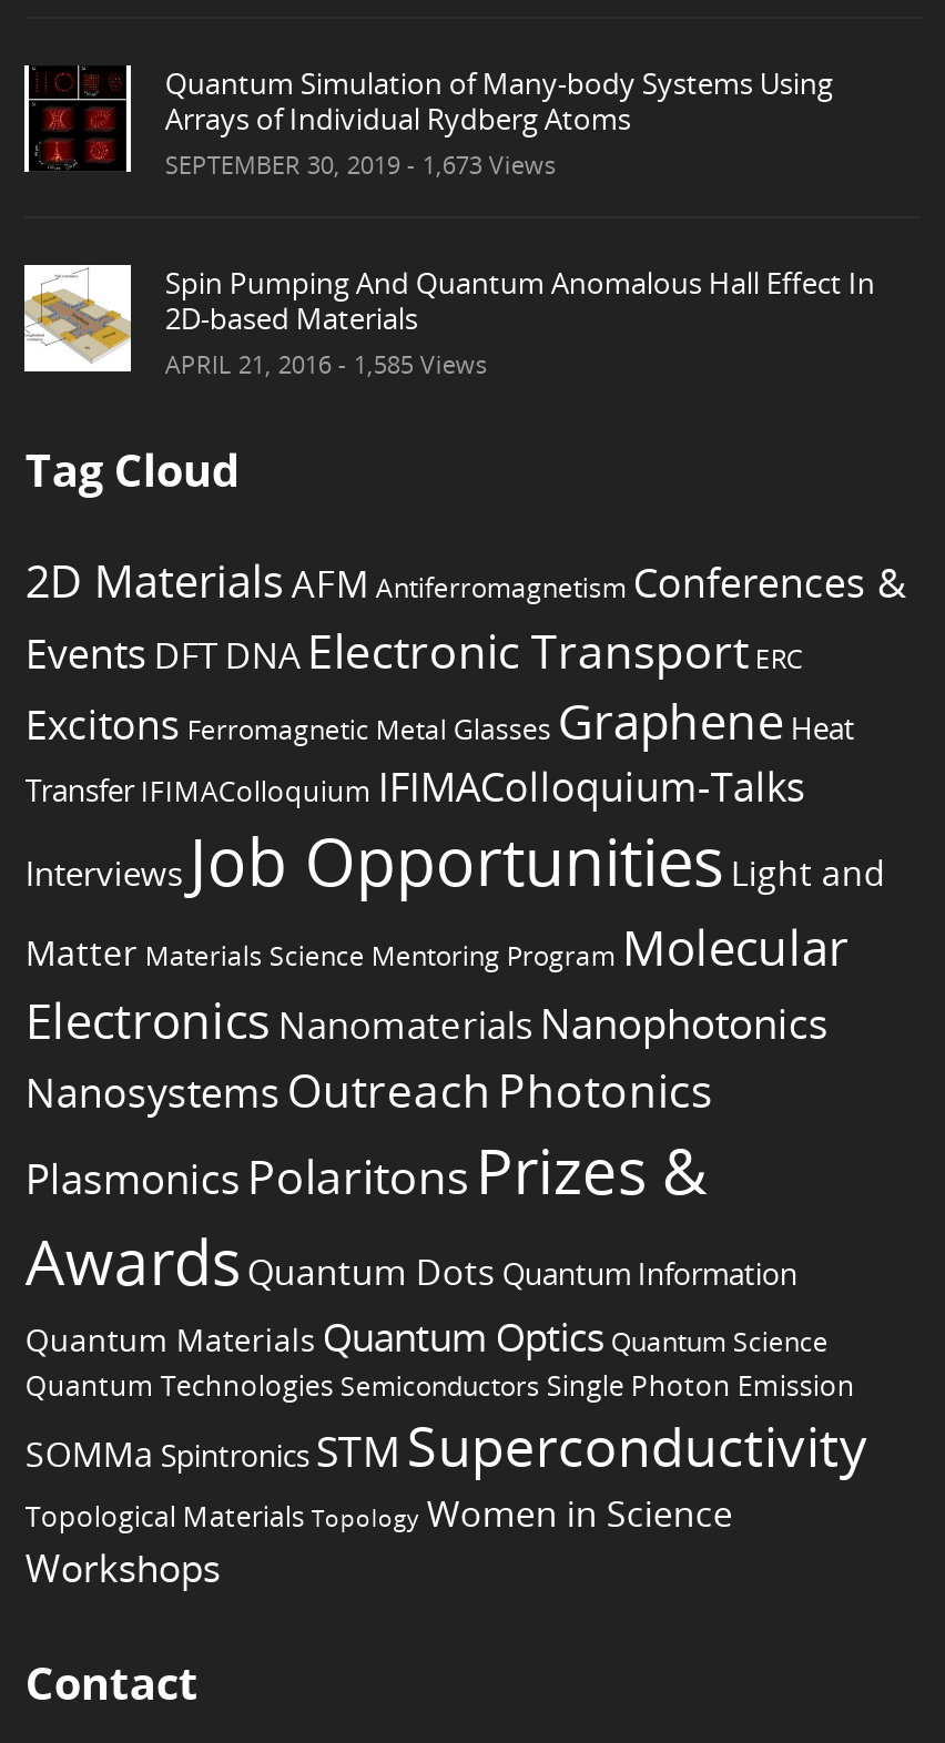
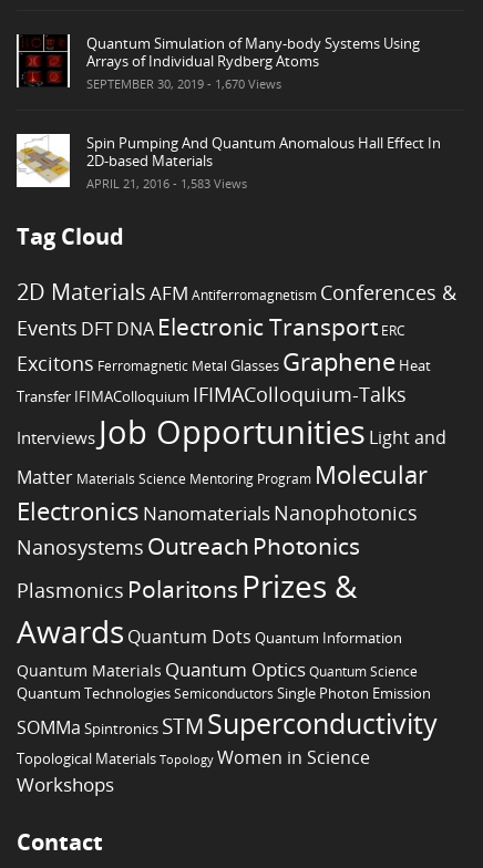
[165,148,555,182] SEPTEMBER 30, 2019 - 1,673 Views -> [87,76,282,92] SEPTEMBER 30, 2019 - 1,670 Views
[165,348,487,381] APRIL 21, 2016 - 1,585 Views -> [87,175,247,192] APRIL 21, 2016 - 1,583 Views

